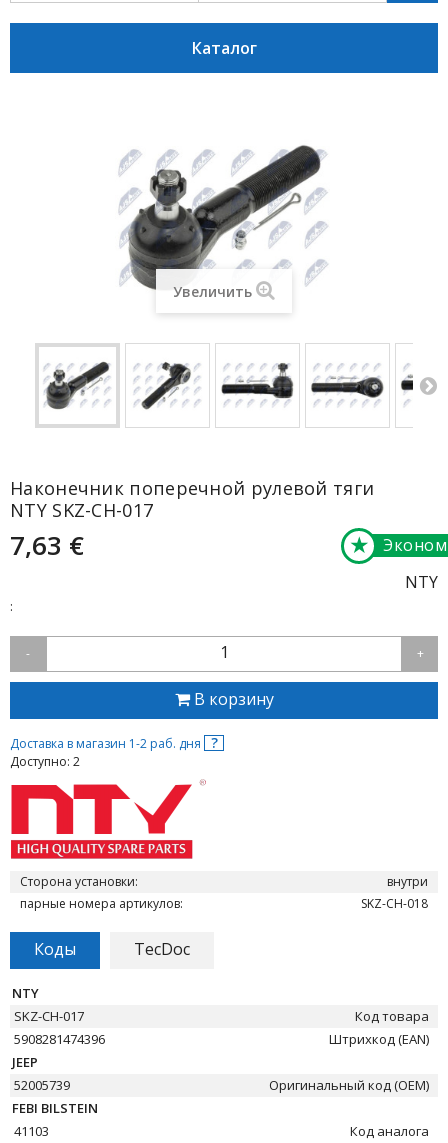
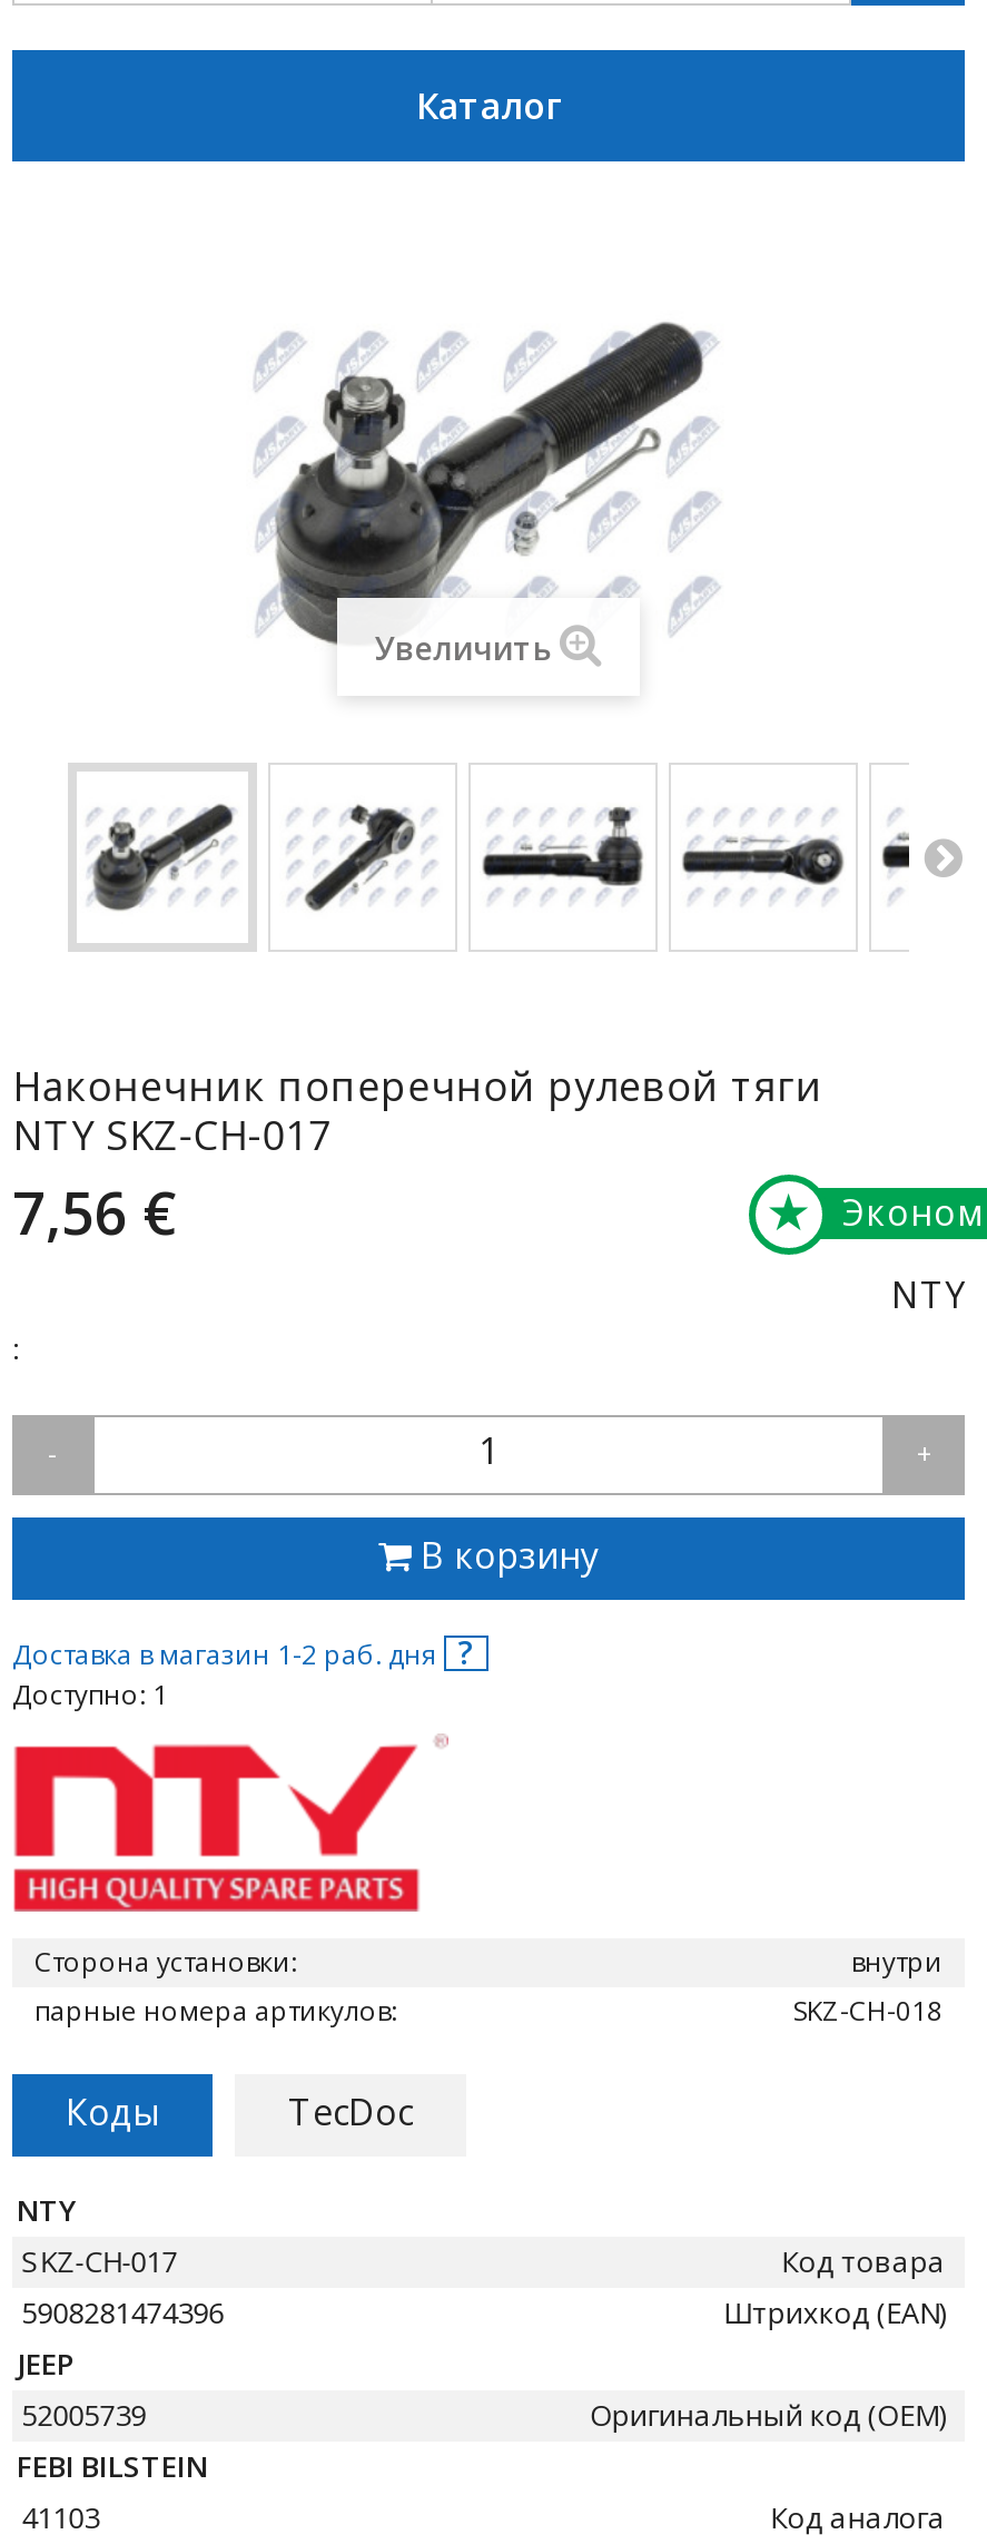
[10,527,84,563] 7,63 € -> [12,1172,177,1253] 7,56 €
[10,753,80,770] Доступно: 2 -> [12,1676,168,1713] Доступно: 1

